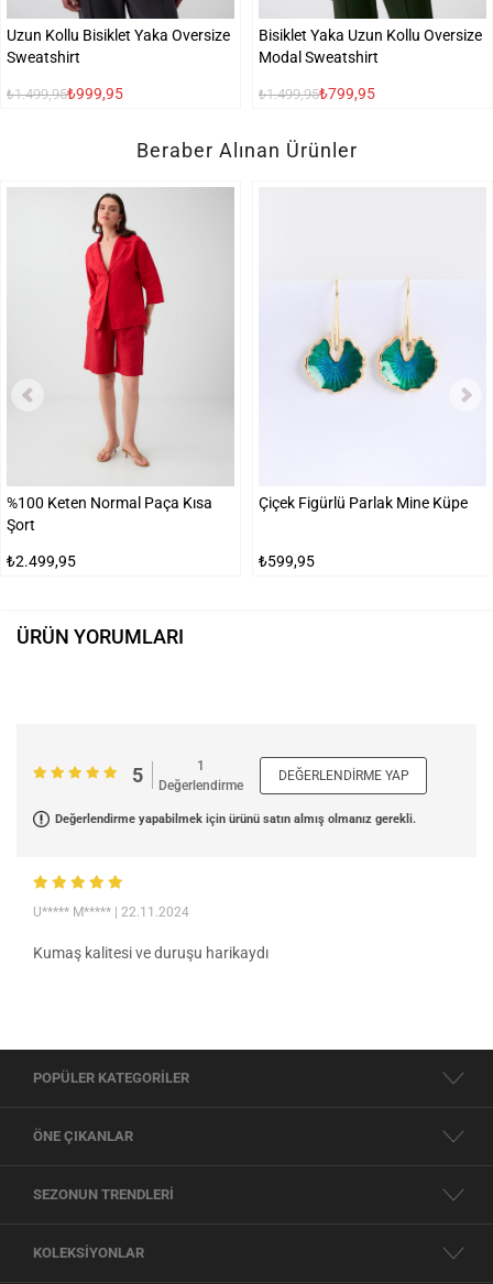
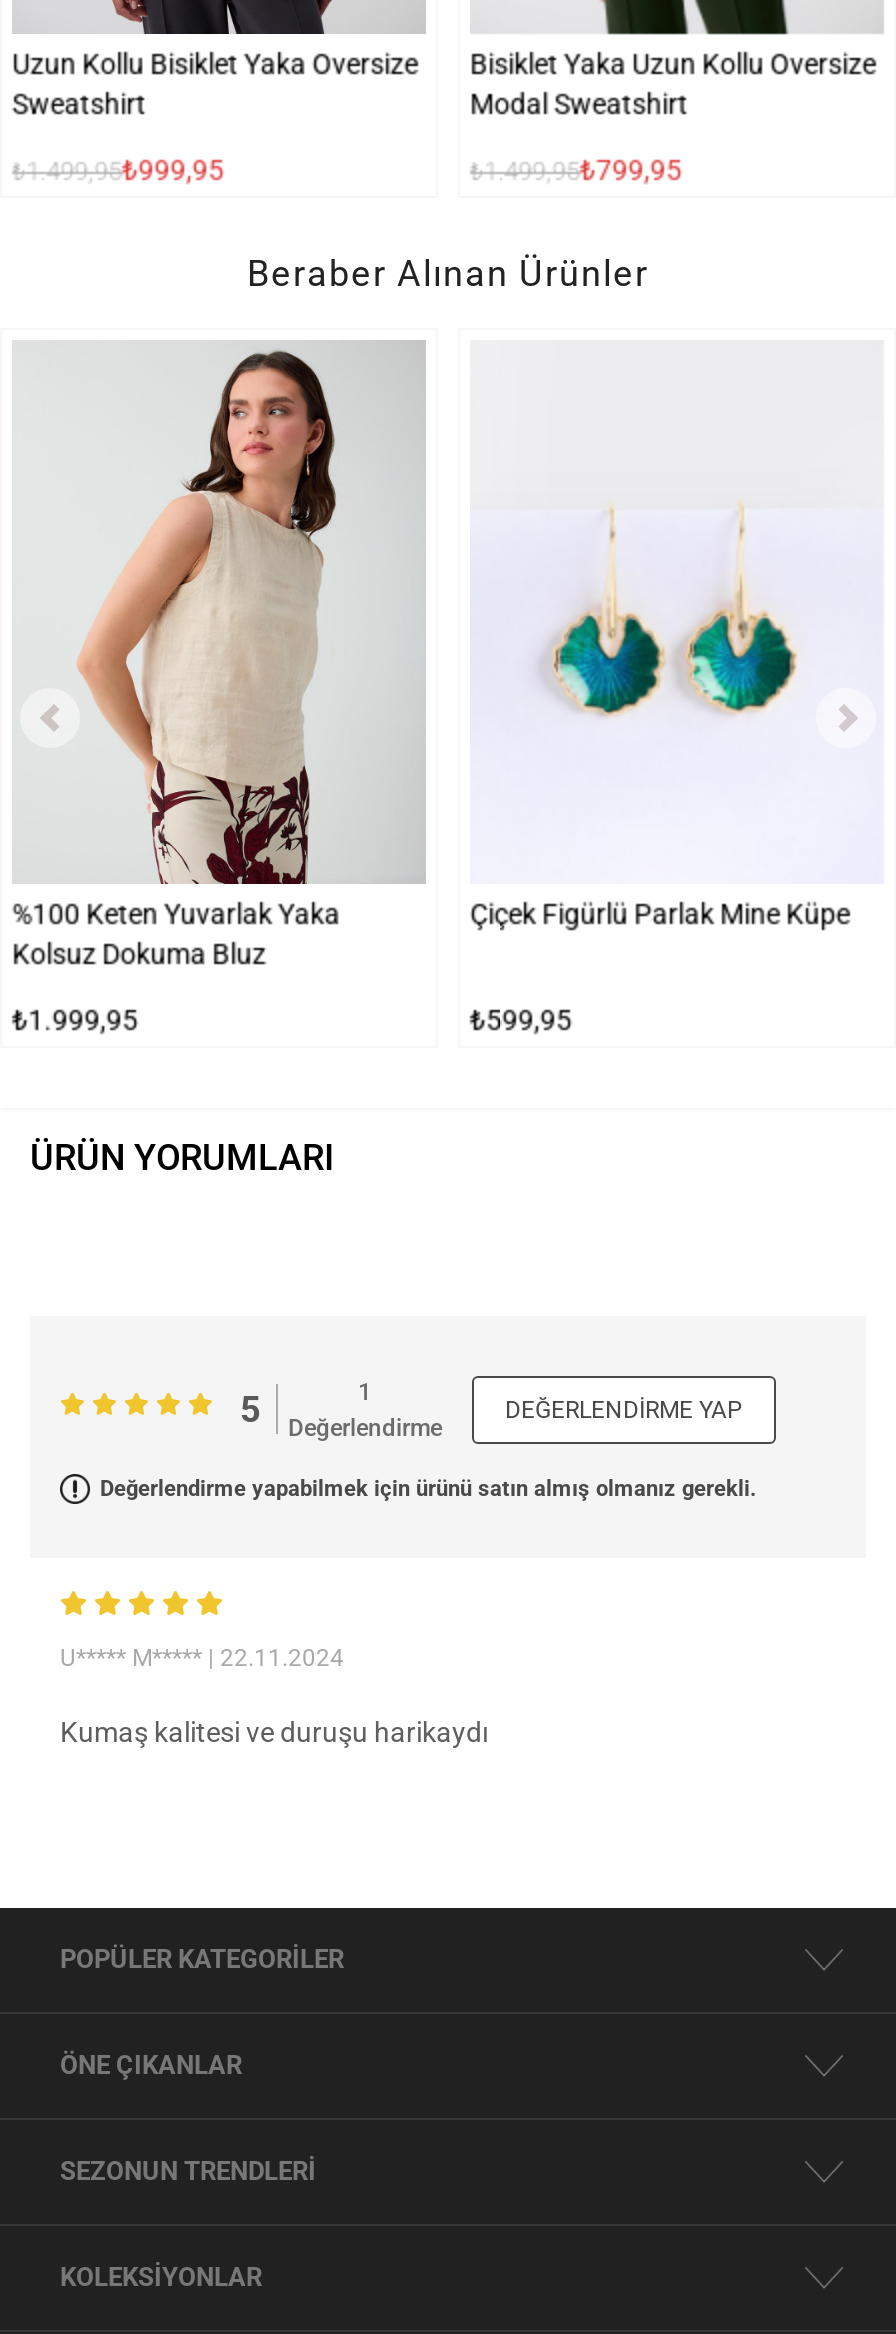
[7,193,212,534] [image] | %100 Keten Normal Paça Kısa | Şort -> [12,348,340,970] [image] | %100 Keten Yuvarlak Yaka | Kolsuz Dokuma Bluz
[7,552,76,570] ₺2.499,95 -> [12,1004,138,1036] ₺1.999,95

